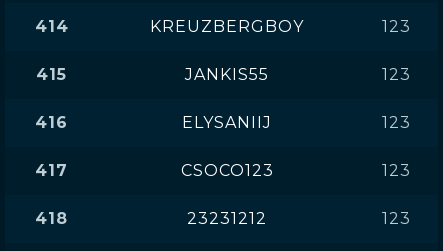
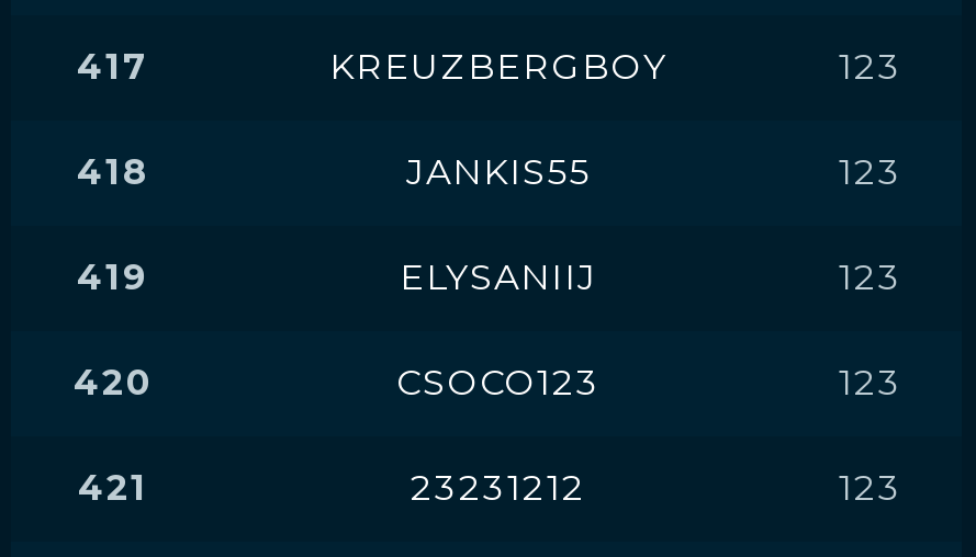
[34,17,68,36] 414 -> [77,46,149,88] 417
[36,65,67,84] 415 -> [77,151,149,193] 418
[35,113,68,132] 416 -> [77,257,149,298] 419
[35,161,68,180] 417 -> [74,362,153,403] 420
[35,209,68,228] 418 -> [78,467,148,509] 421

